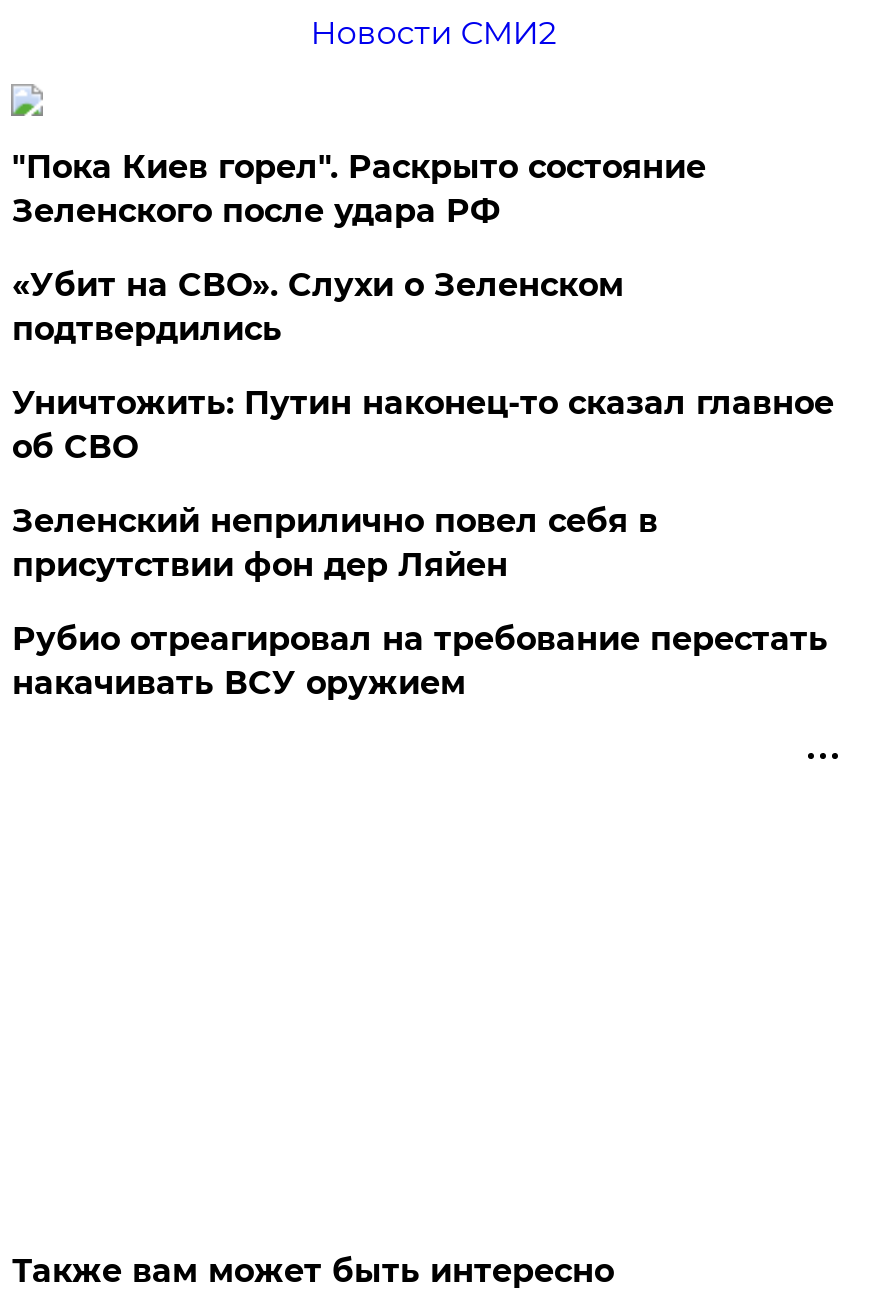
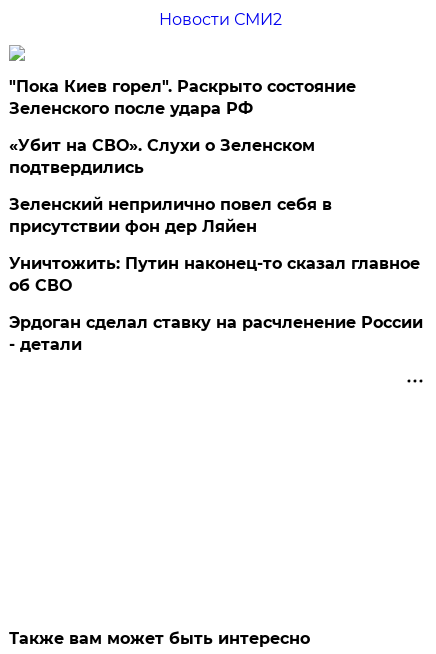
moved [12,384,834,466] -> [9,254,420,295]: Уничтожить: Путин наконец-то сказал главное | об СВО
moved [12,502,658,584] -> [9,195,332,236]: Зеленский неприлично повел cебя в | присутствии фон дер Ляйен
[12,620,828,702] Рубио отреагировал на требование перестать | накачивать ВСУ оружием -> [9,313,423,354] Эрдоган сделал ставку на расчленение России | - детали

